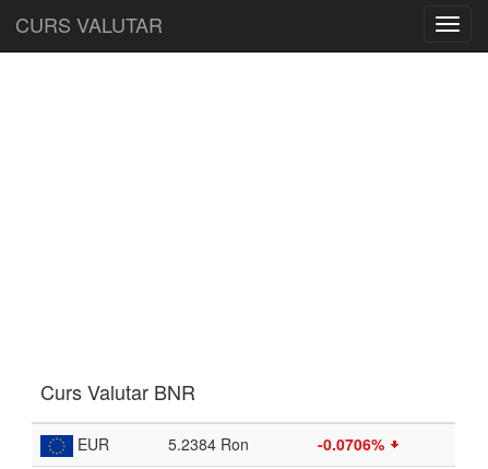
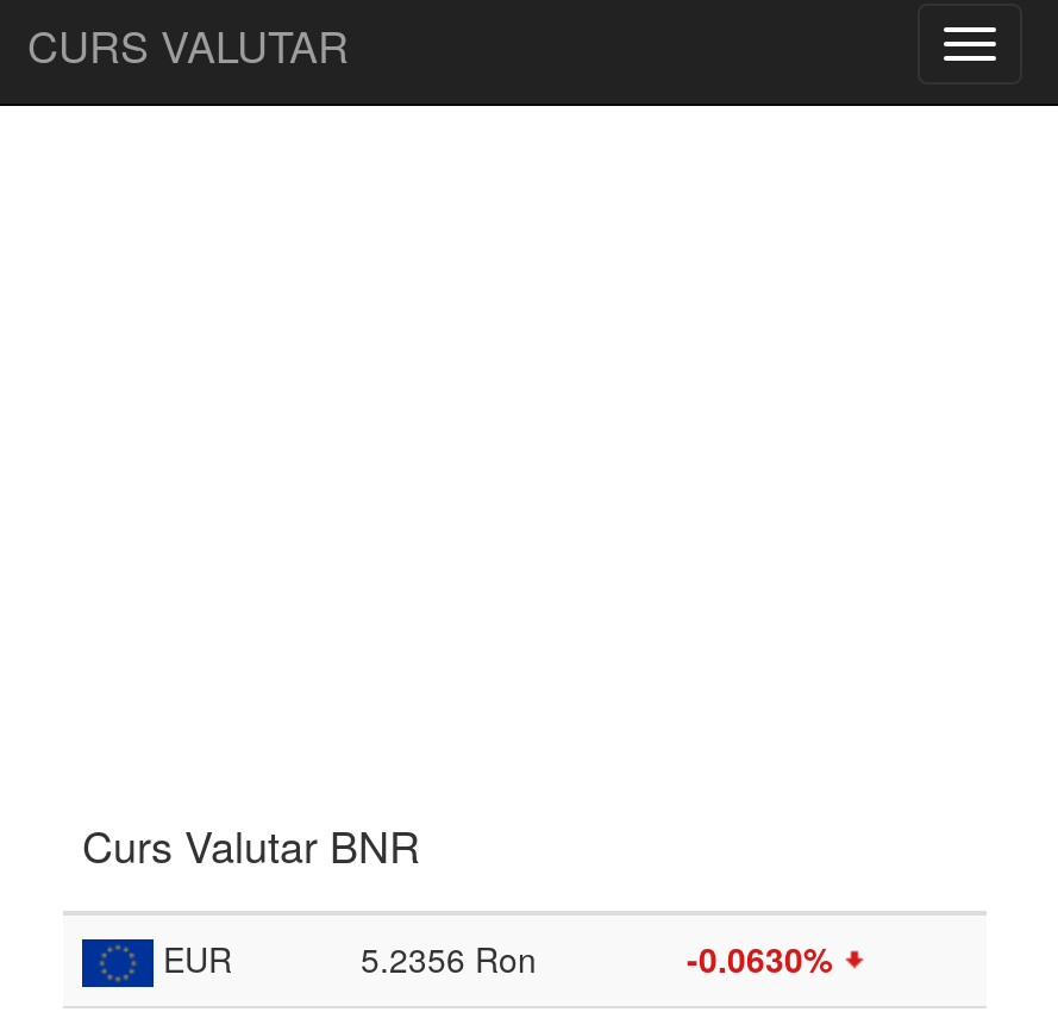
[164,433,253,455] 5.2384 Ron -> [351,935,546,982] 5.2356 Ron
[318,433,389,455] -0.0706% -> [687,935,841,982] -0.0630%

